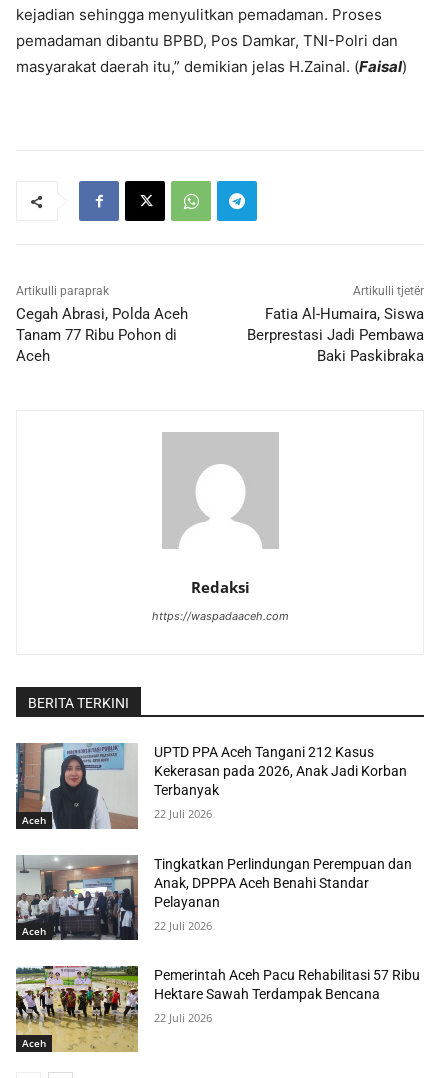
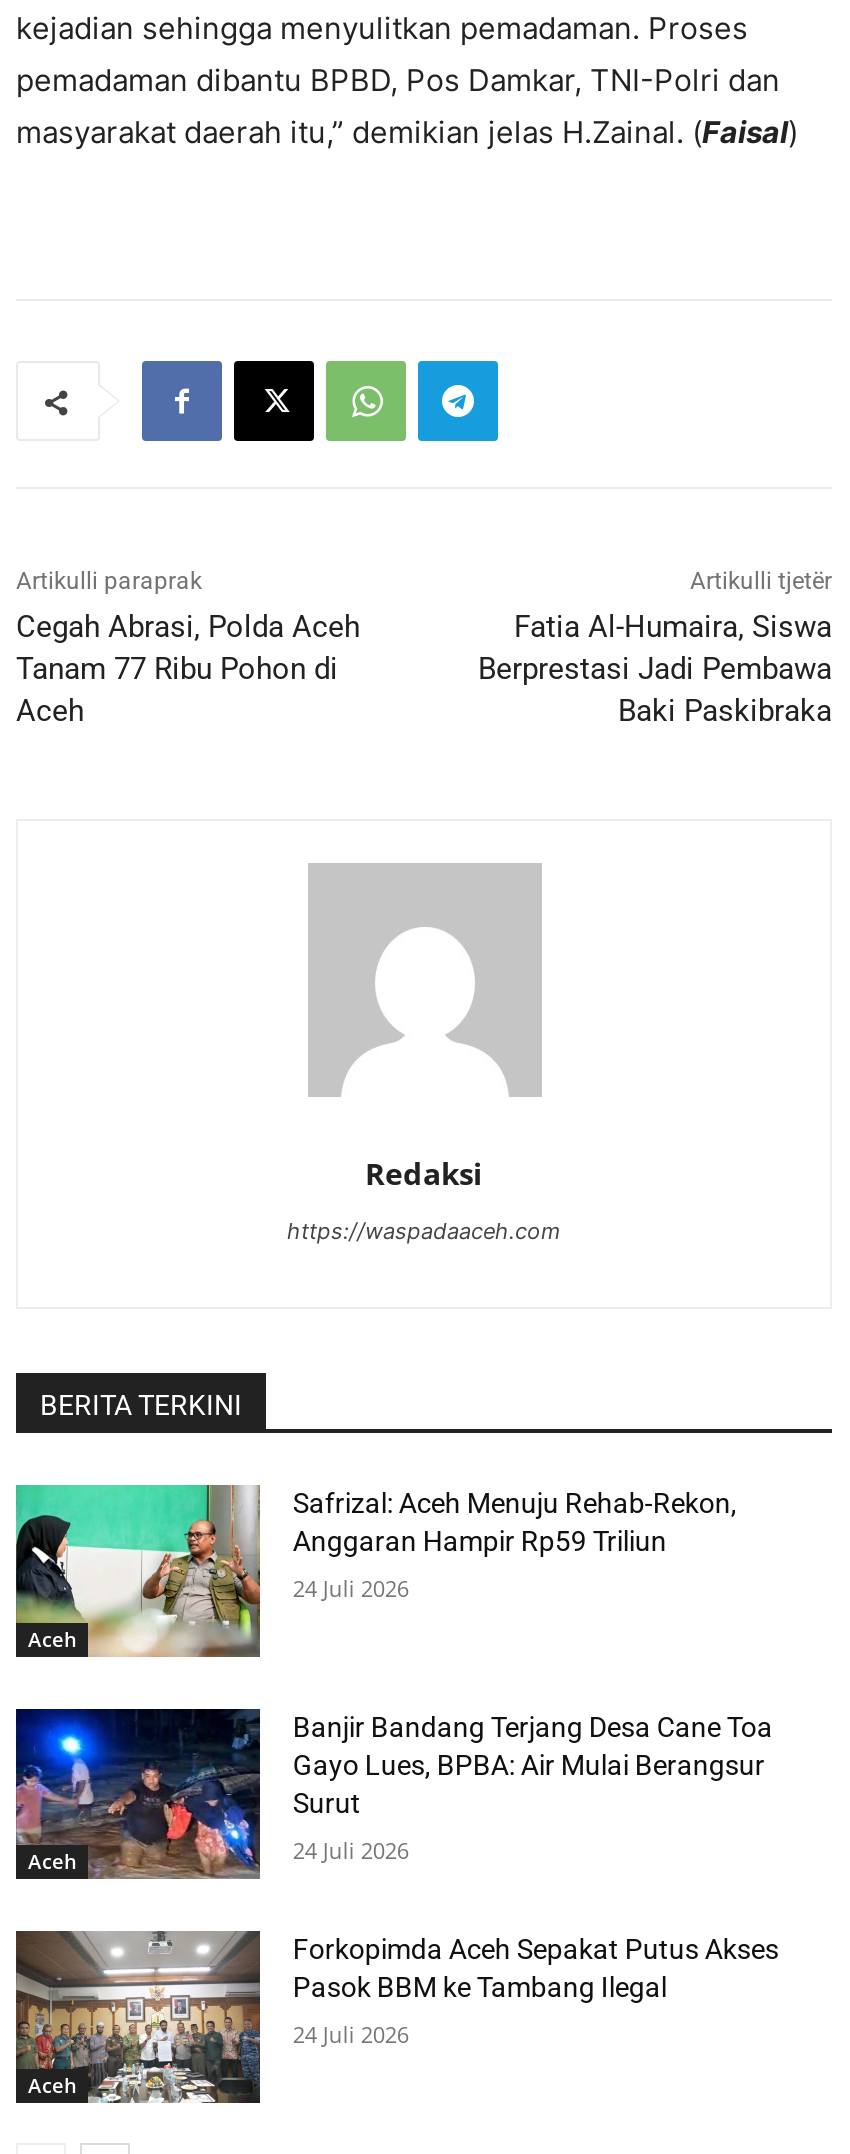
[15,742,407,830] [image] | UPTD PPA Aceh Tangani 212 Kasus | Kekerasan pada 2026, Anak Jadi Korban | Terbanyak -> [14,1483,737,1657] [image] | Safrizal: Aceh Menuju Rehab-Rekon, | Anggaran Hampir Rp59 Triliun
[154,806,212,821] 22 Juli 2026 -> [293,1573,409,1603] 24 Juli 2026
[15,855,412,941] [image] | Tingkatkan Perlindungan Perempuan dan | Anak, DPPPA Aceh Benahi Standar | Pelayanan -> [14,1707,773,1879] [image] | Banjir Bandang Terjang Desa Cane Toa | Gayo Lues, BPBA: Air Mulai Berangsur | Surut
[154,918,212,933] 22 Juli 2026 -> [293,1834,409,1864] 24 Juli 2026
[15,966,420,1053] [image] | Pemerintah Aceh Pacu Rehabilitasi 57 Ribu | Hektare Sawah Terdampak Bencana -> [14,1929,779,2105] [image] | Forkopimda Aceh Sepakat Putus Akses | Pasok BBM ke Tambang Ilegal
[154,1010,212,1025] 22 Juli 2026 -> [293,2020,409,2050] 24 Juli 2026

